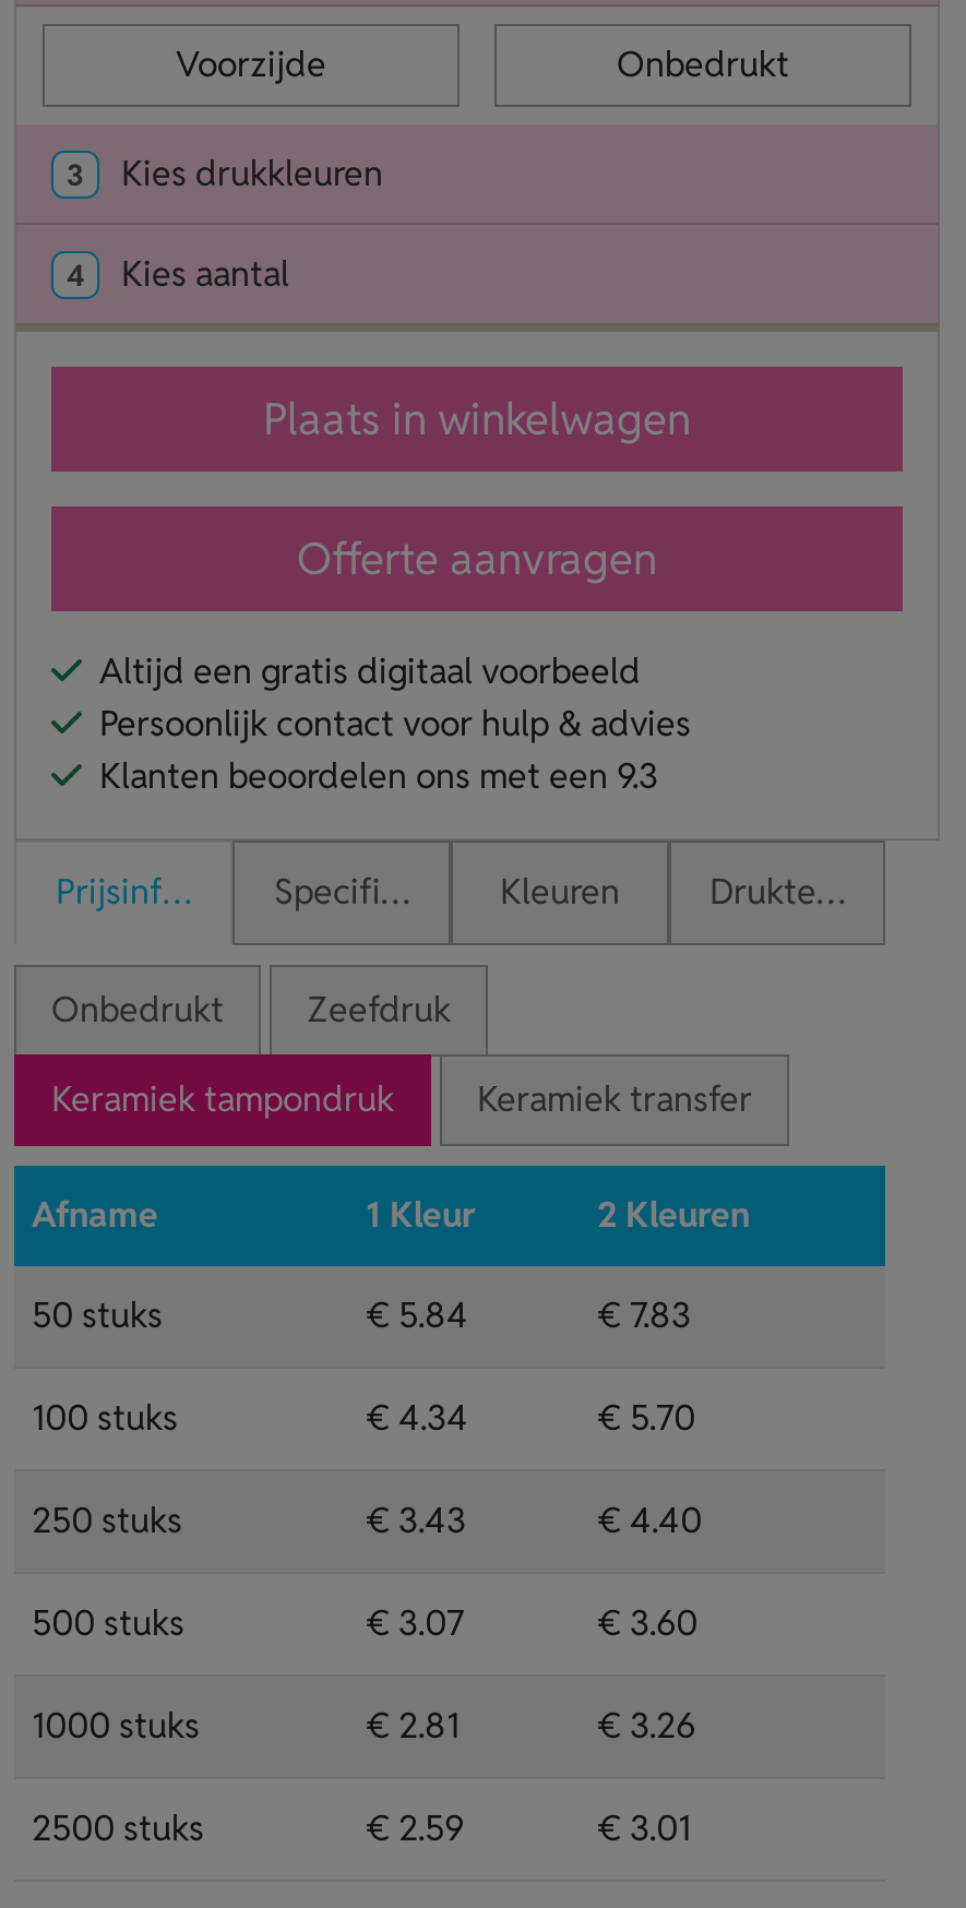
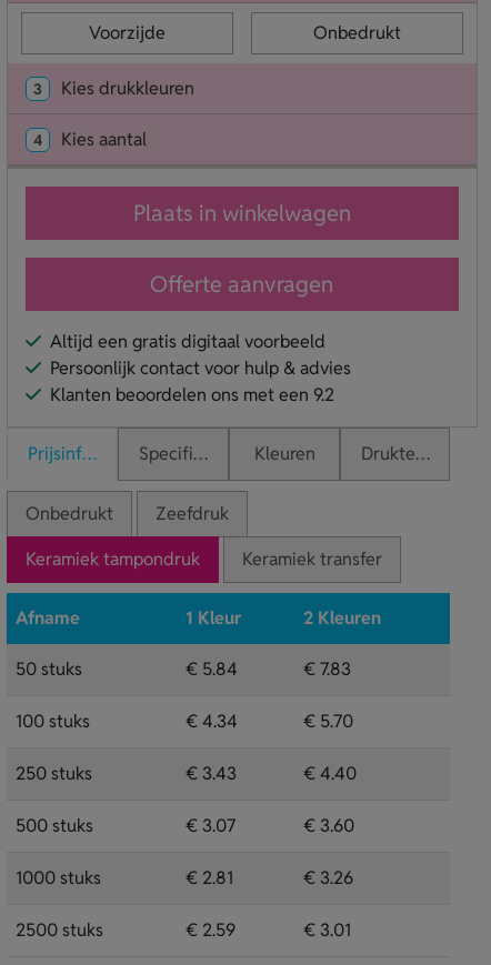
[99,753,658,799] Klanten beoordelen ons met een 9.3 -> [50,383,334,406] Klanten beoordelen ons met een 9.2

